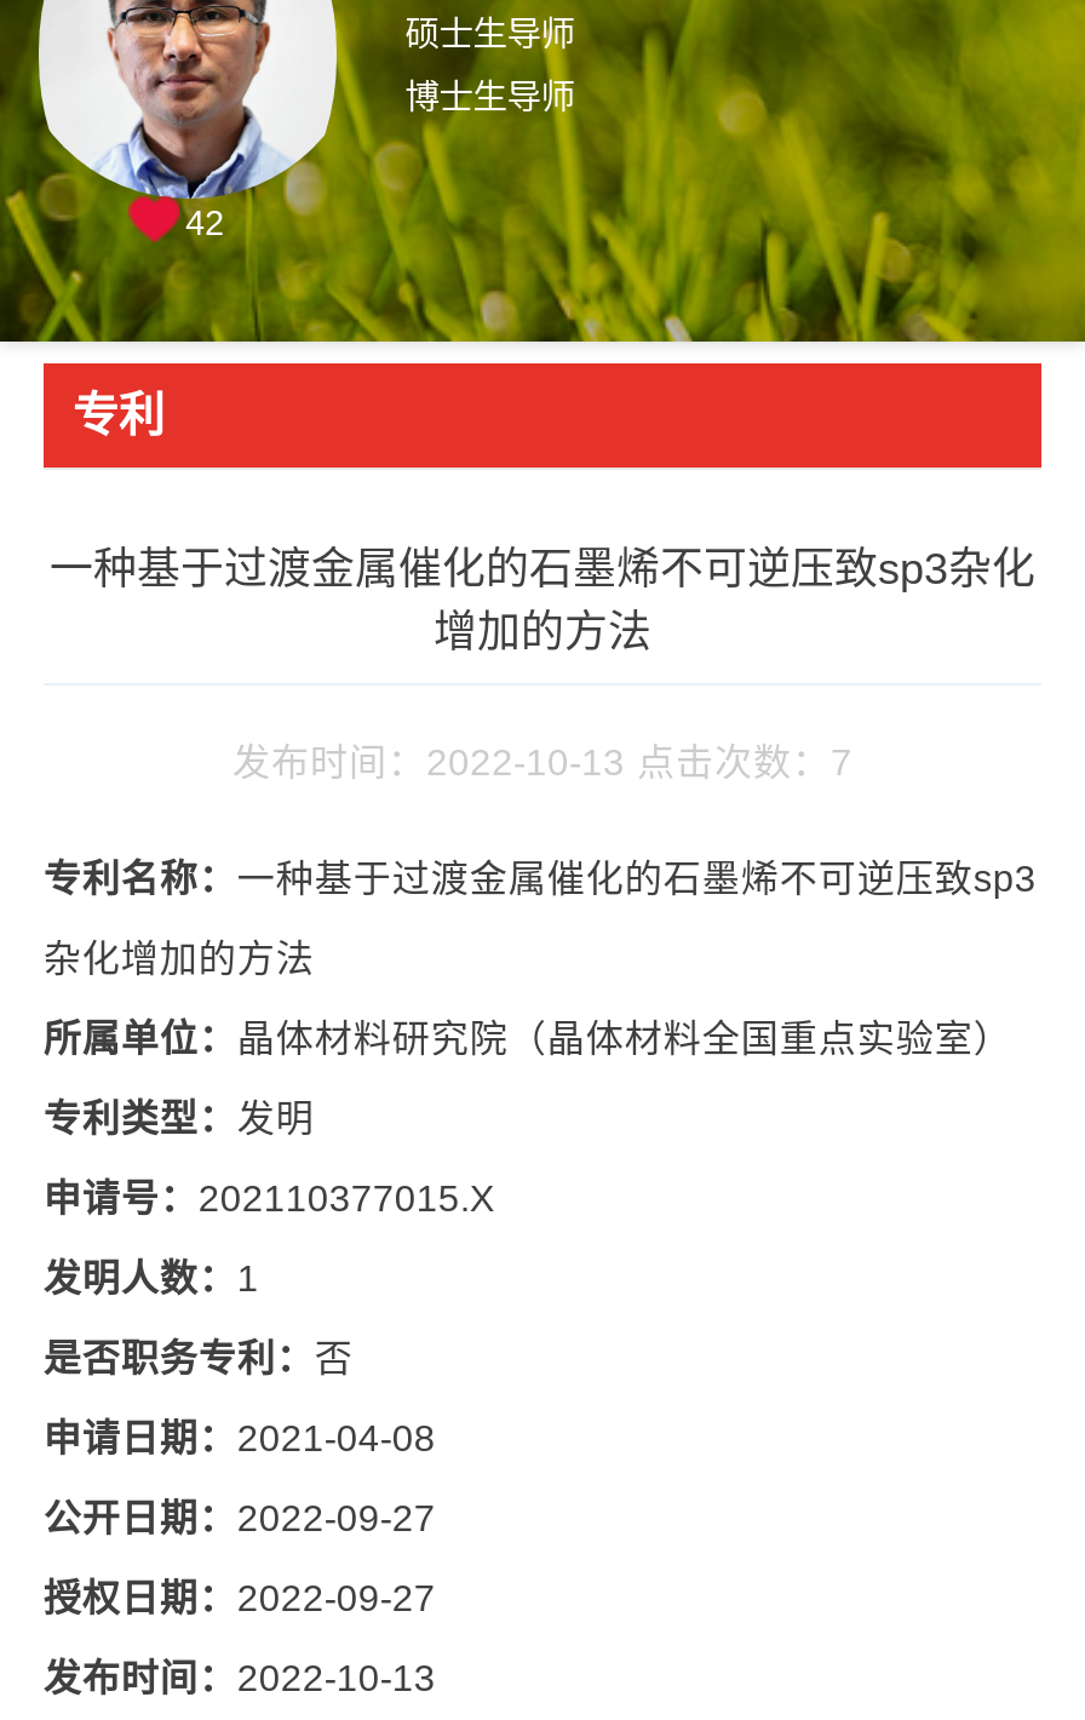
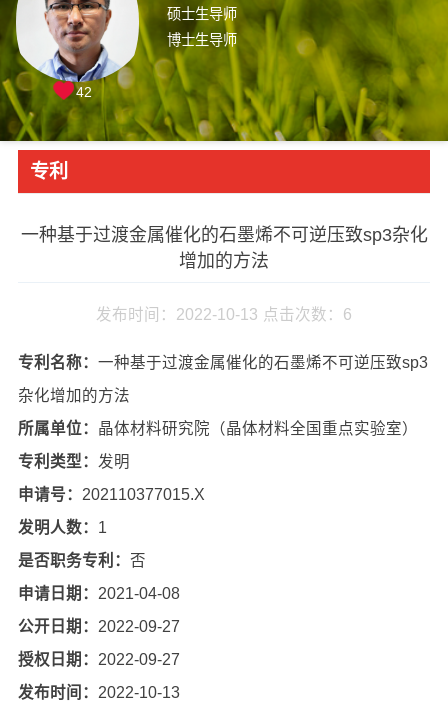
[232,741,852,782] 发布时间：2022-10-13 点击次数：7 -> [96,306,352,323] 发布时间：2022-10-13 点击次数：6

